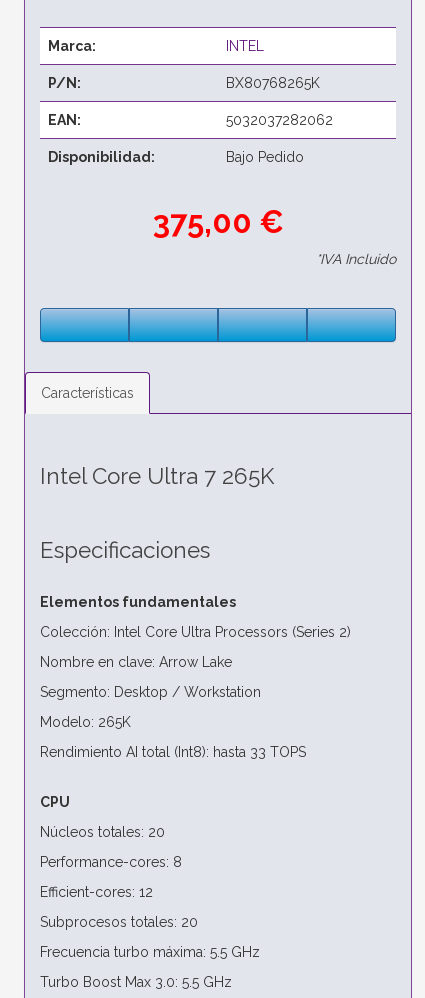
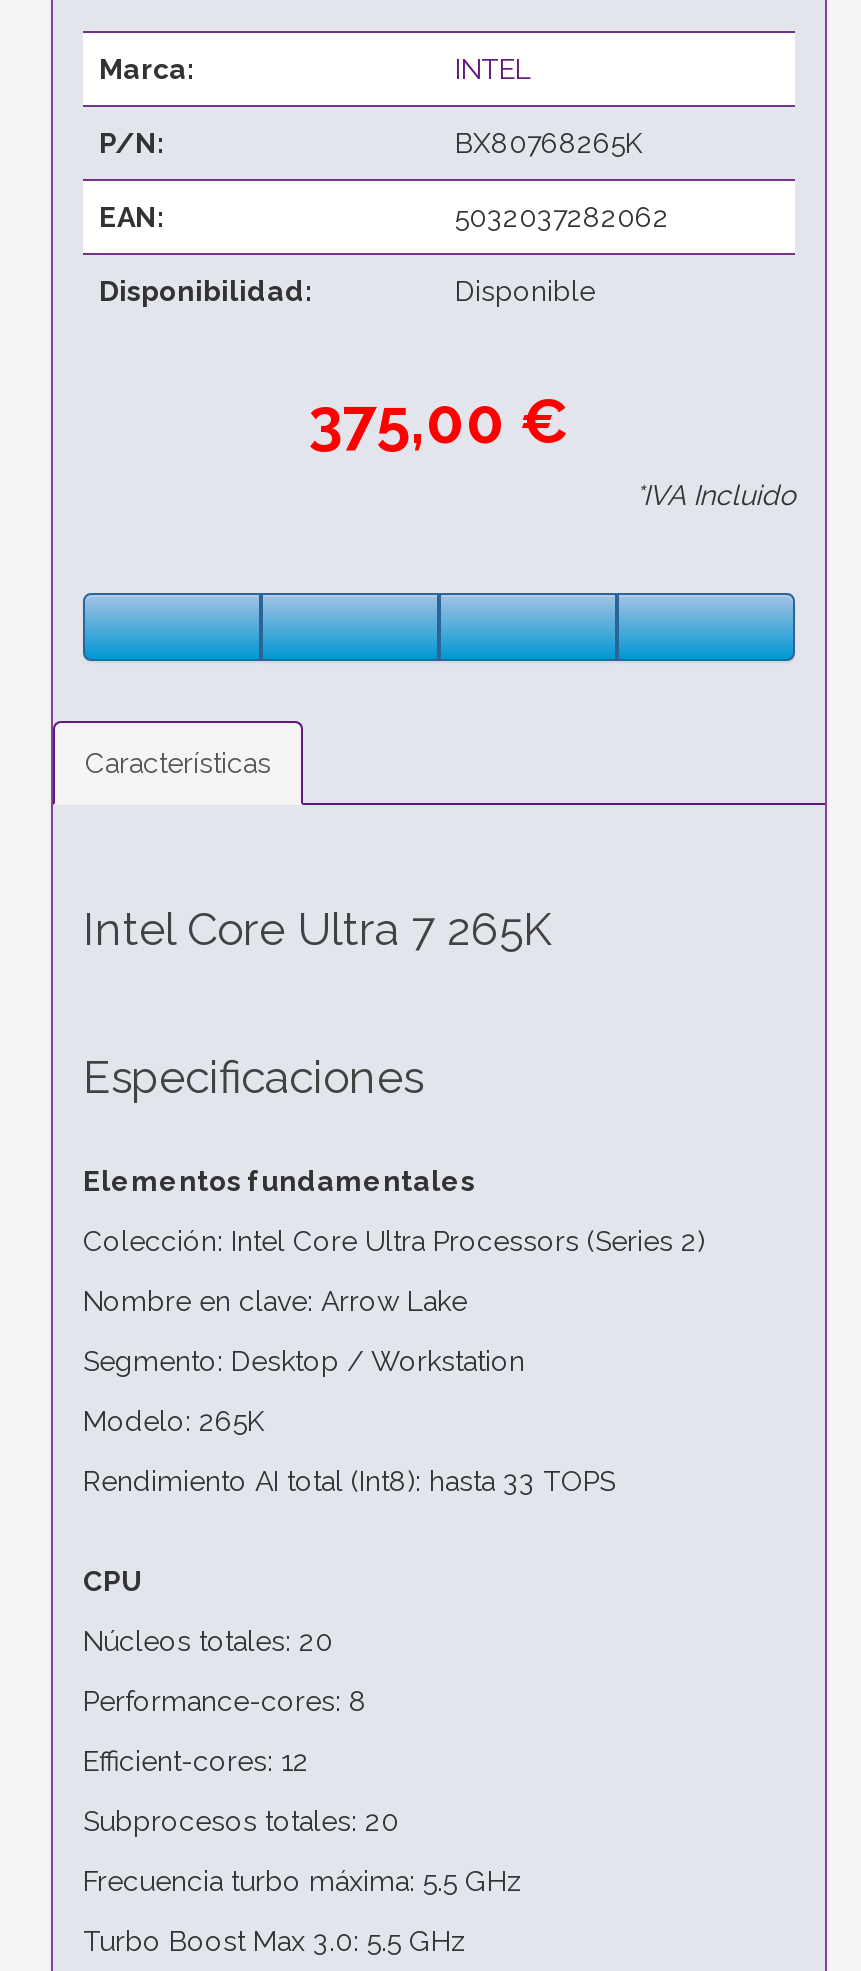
[226,149,304,165] Bajo Pedido -> [455,274,595,306] Disponible

